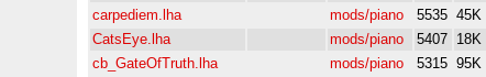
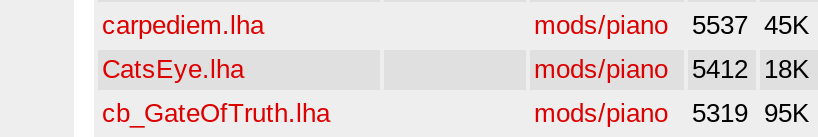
[330,7,482,23] mods/piano 5535 45K -> [534,10,810,40] mods/piano 5537 45K
[330,31,482,47] mods/piano 5407 18K -> [534,54,810,84] mods/piano 5412 18K
[330,55,482,71] mods/piano 5315 95K -> [534,98,810,128] mods/piano 5319 95K

